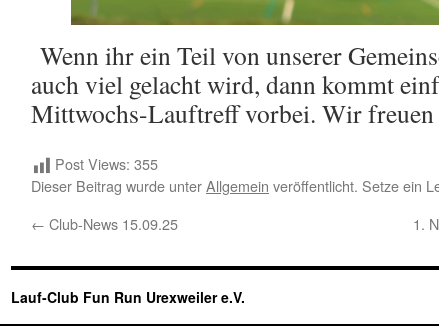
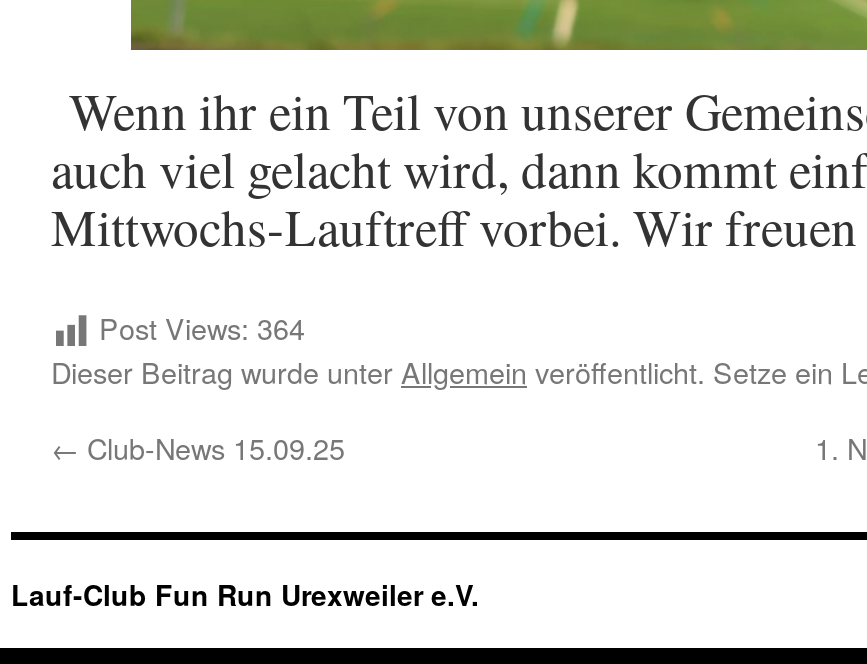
[55,153,158,174] Post Views: 355 -> [99,306,305,348] Post Views: 364

